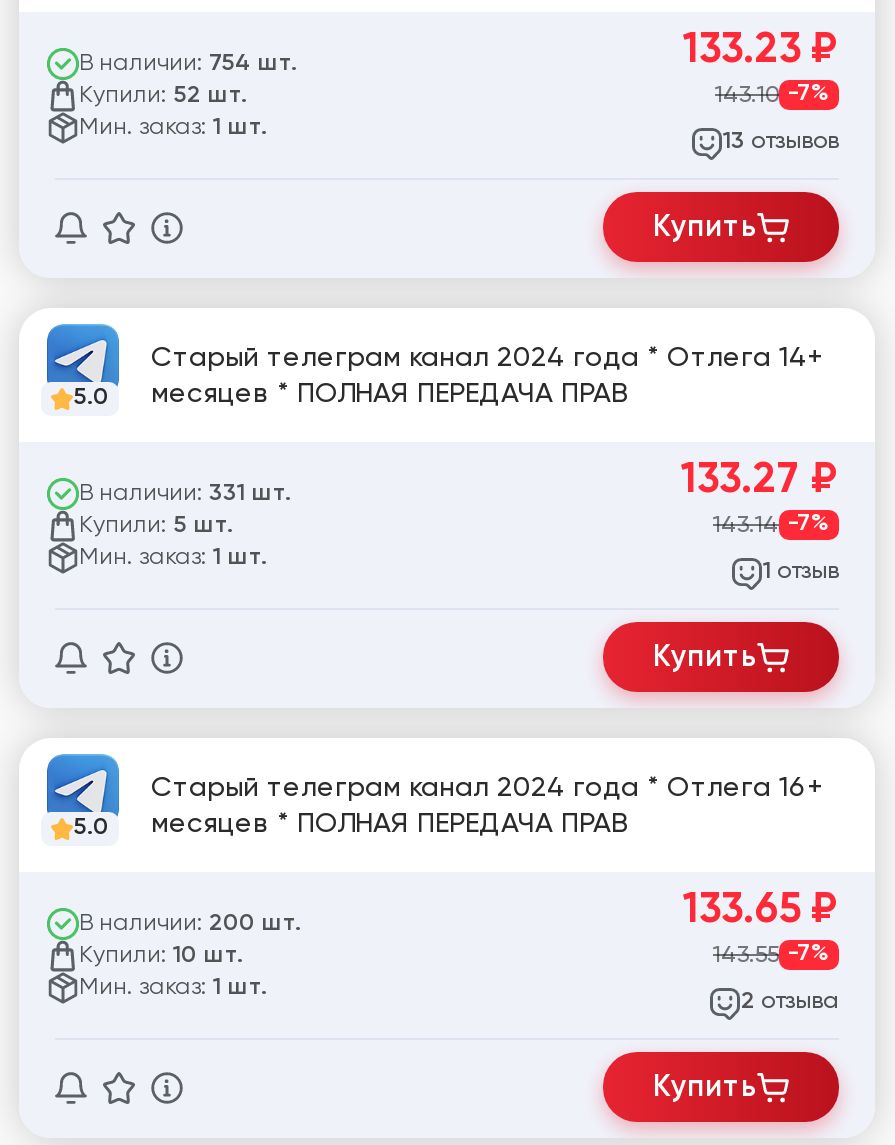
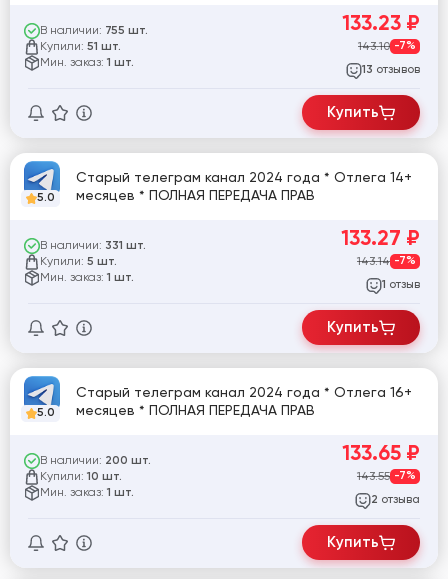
[79,49,297,77] В наличии: 754 шт. -> [40,23,148,37] В наличии: 755 шт.
[79,81,247,109] Купили: 52 шт. -> [40,39,121,53] Купили: 51 шт.

